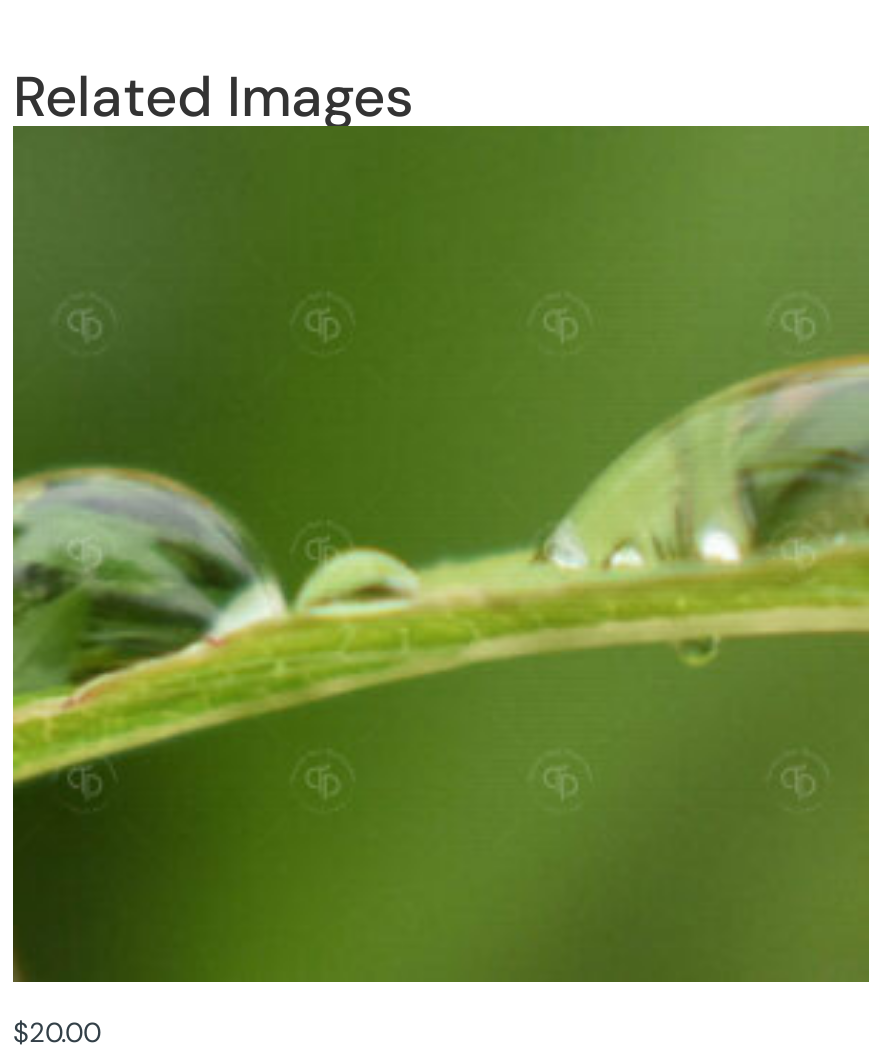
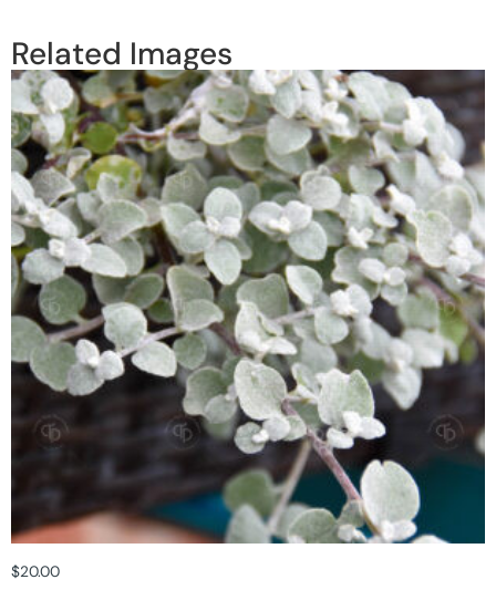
[11,124,871,984] [image] -> [10,70,486,545] [image]

